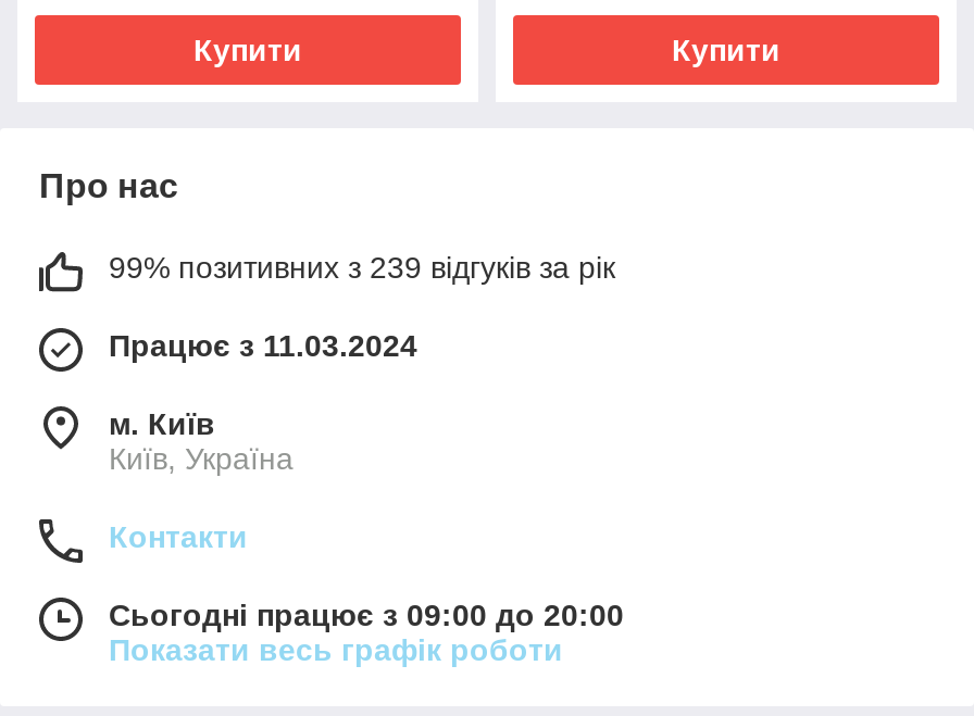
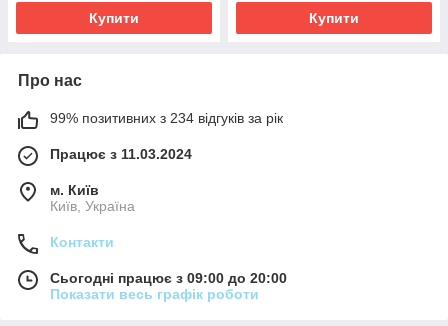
[109,249,615,284] 99% позитивних з 239 відгуків за рік -> [50,110,283,126] 99% позитивних з 234 відгуків за рік

